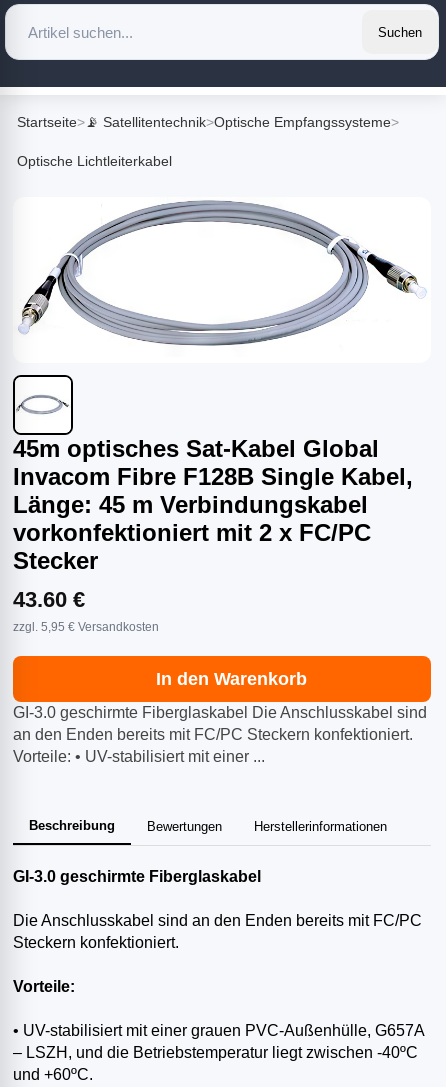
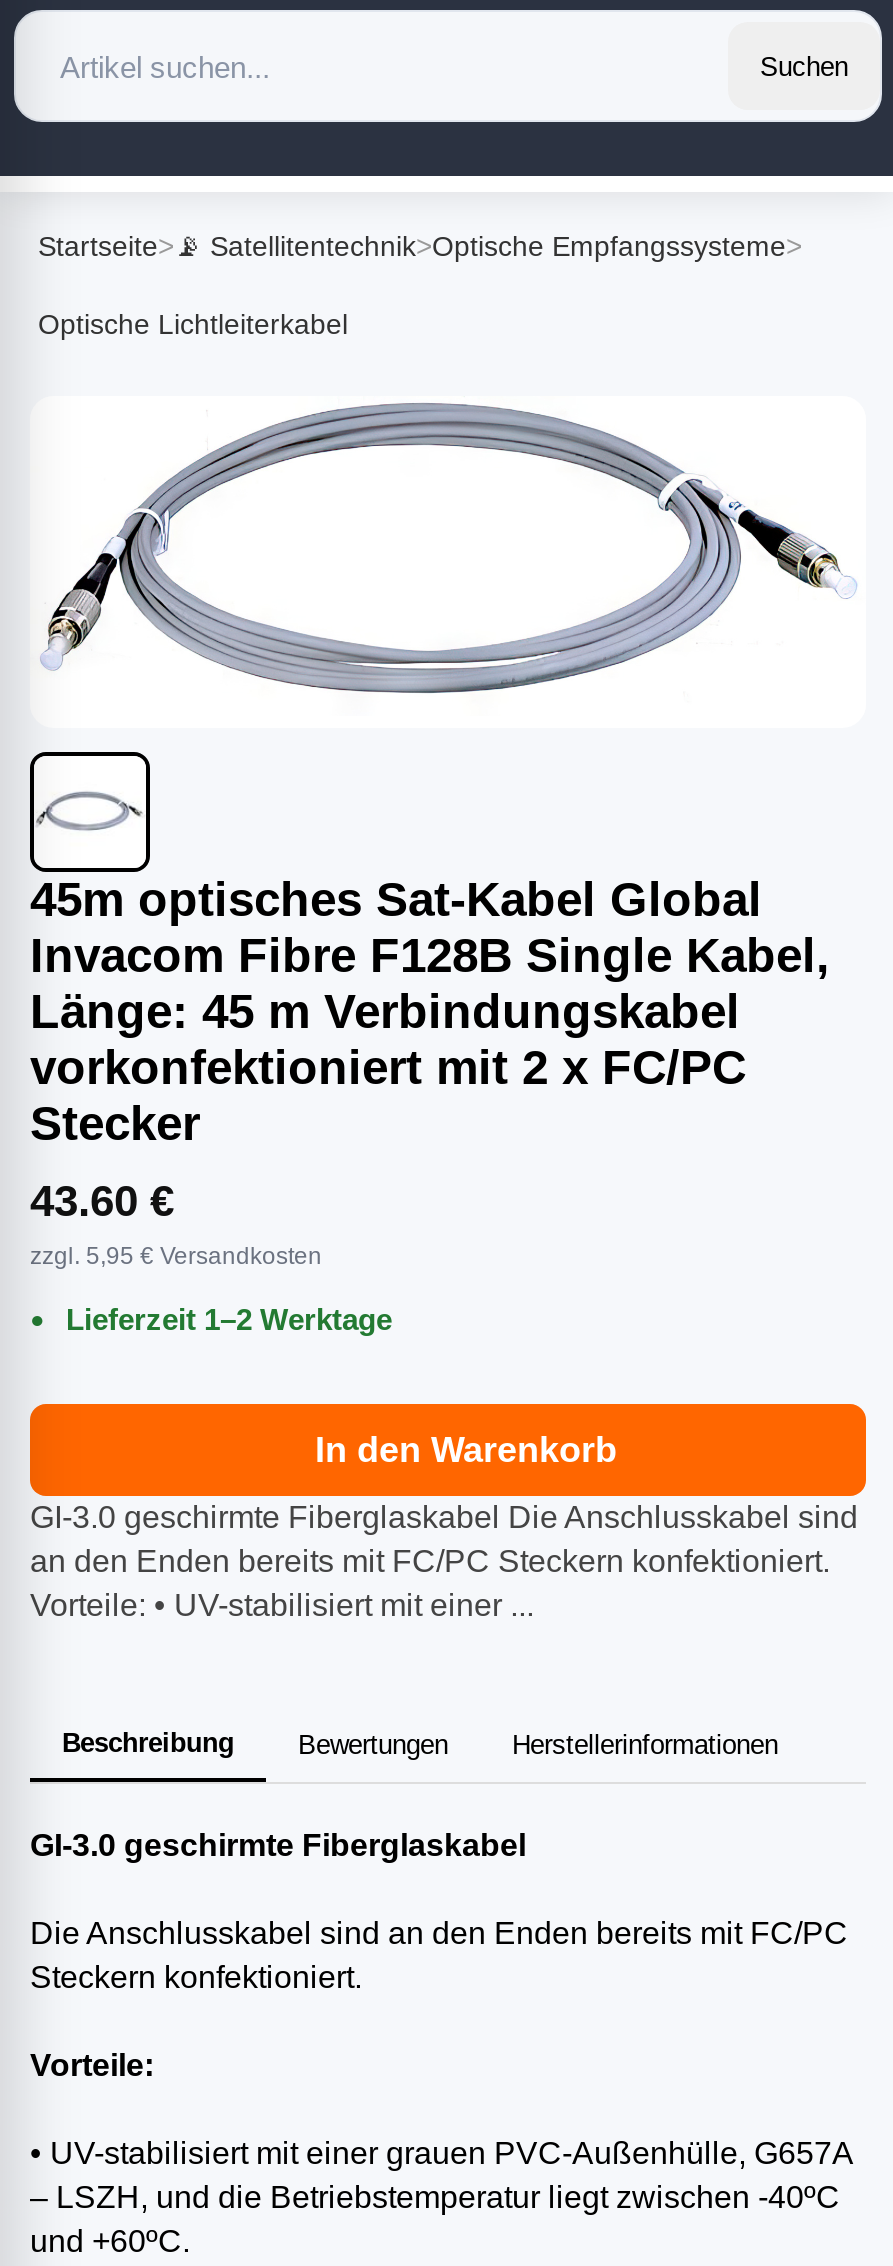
none -> [58,1302,392,1336] Lieferzeit 1–2 Werktage

